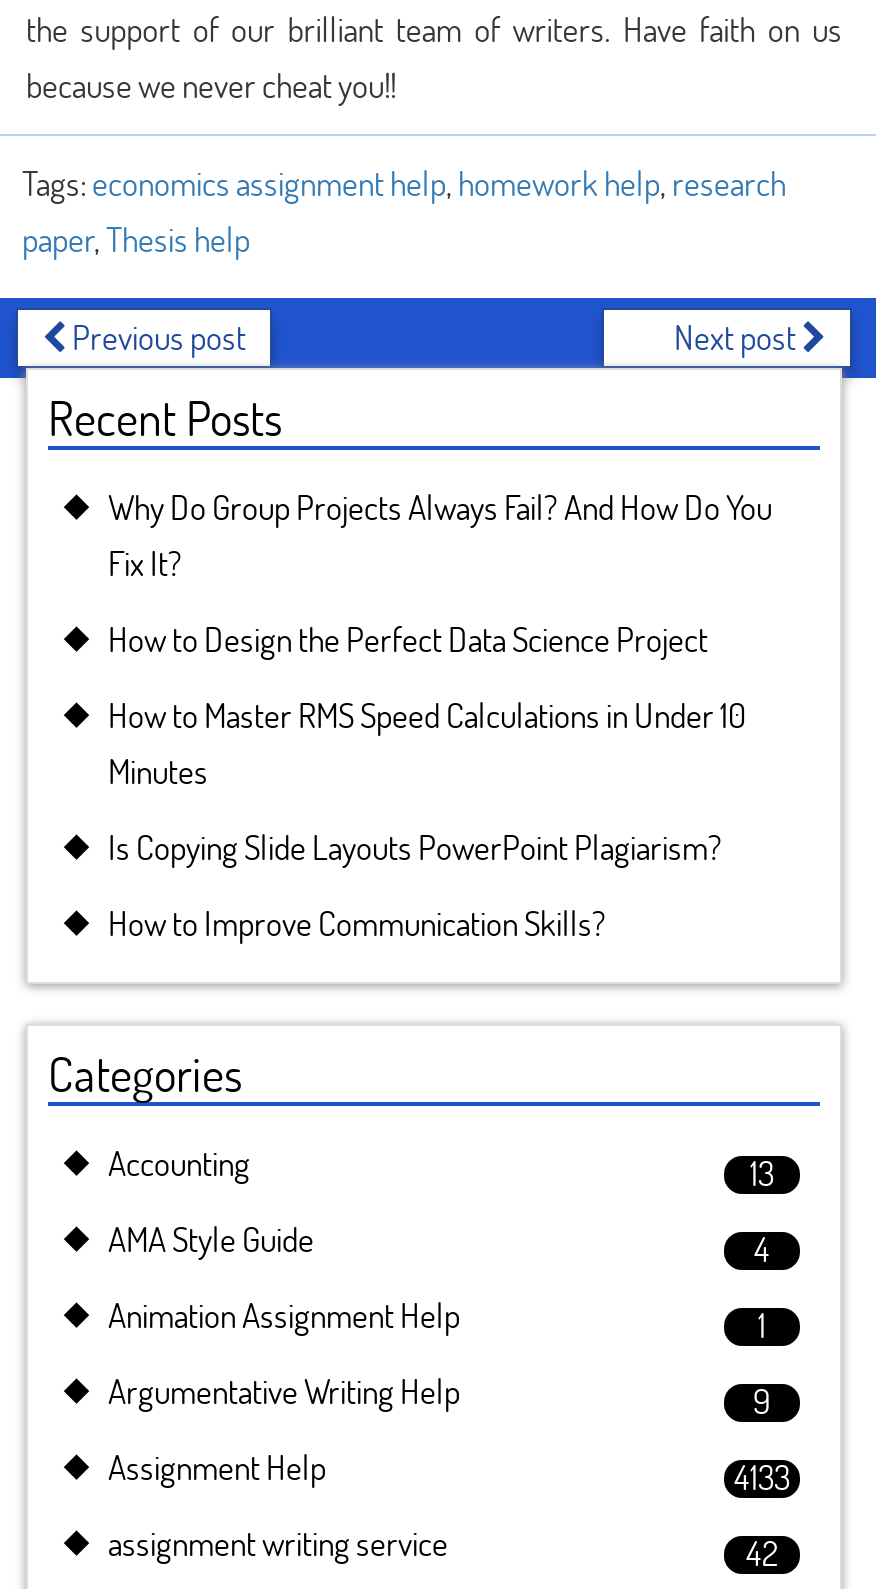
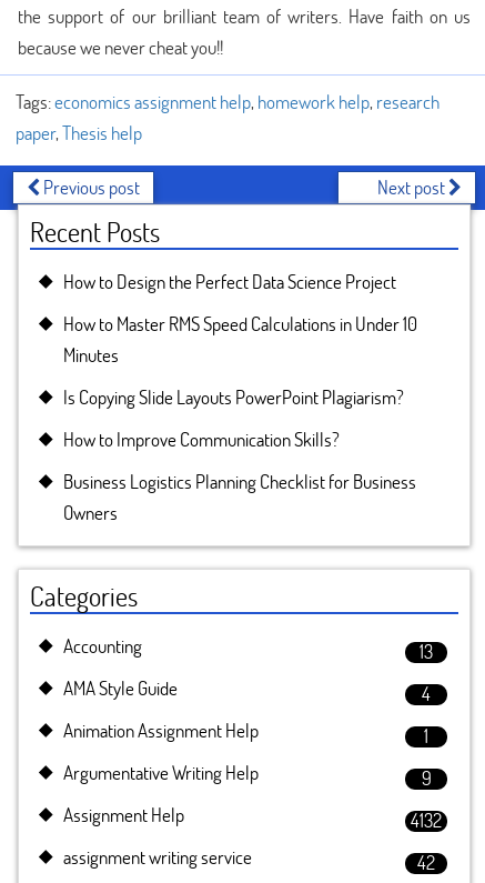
[108,484,772,586] Why Do Group Projects Always Fail? And How Do You | Fix It? -> none
moved [108,616,746,946] -> [63,269,417,452]: How to Design the Perfect Data Science Project | How to Master RMS Speed Calculations in Under 10 | Minutes | Is Copying Slide Layouts PowerPoint Plagiarism? | How to Improve Communication Skills?
none -> [63,469,416,525] Business Logistics Planning Checklist for Business | Owners
[734,1454,790,1500] 4133 -> [411,807,442,833] 4132

